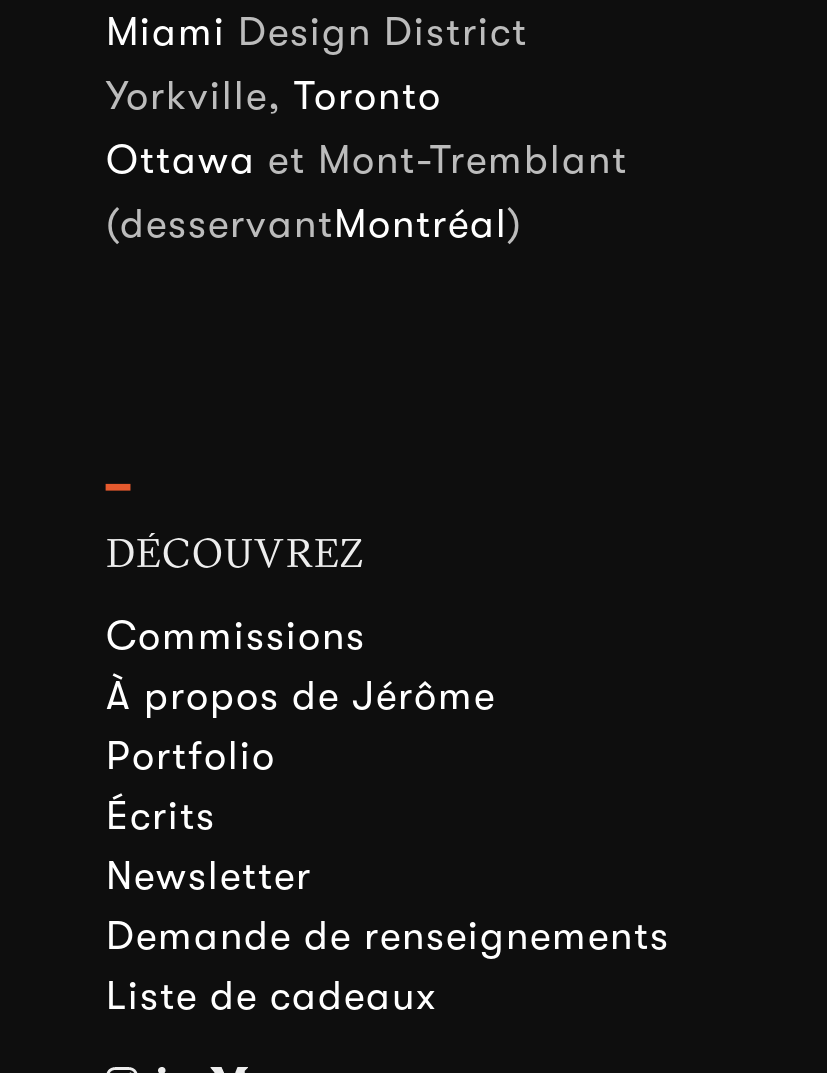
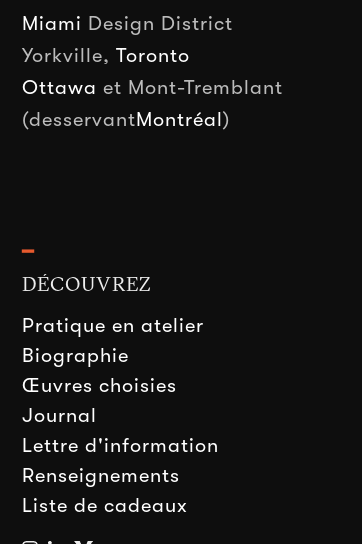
[106,613,670,959] Commissions | À propos de Jérôme | Portfolio | Écrits | Newsletter | Demande de renseignements -> [22,314,219,487] Pratique en atelier | Biographie | Œuvres choisies | Journal | Lettre d'information | Renseignements

